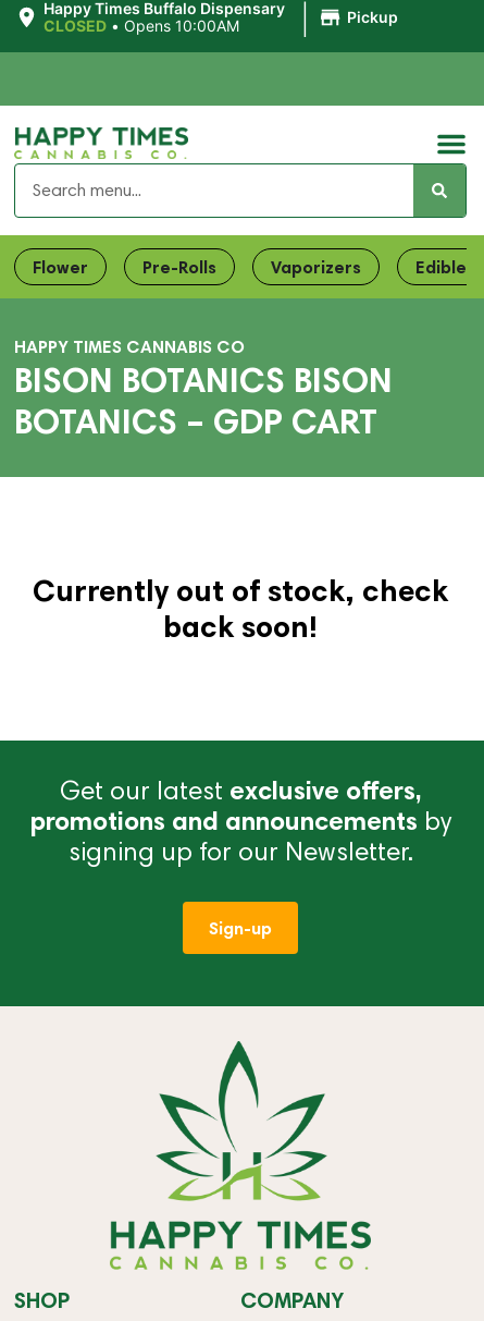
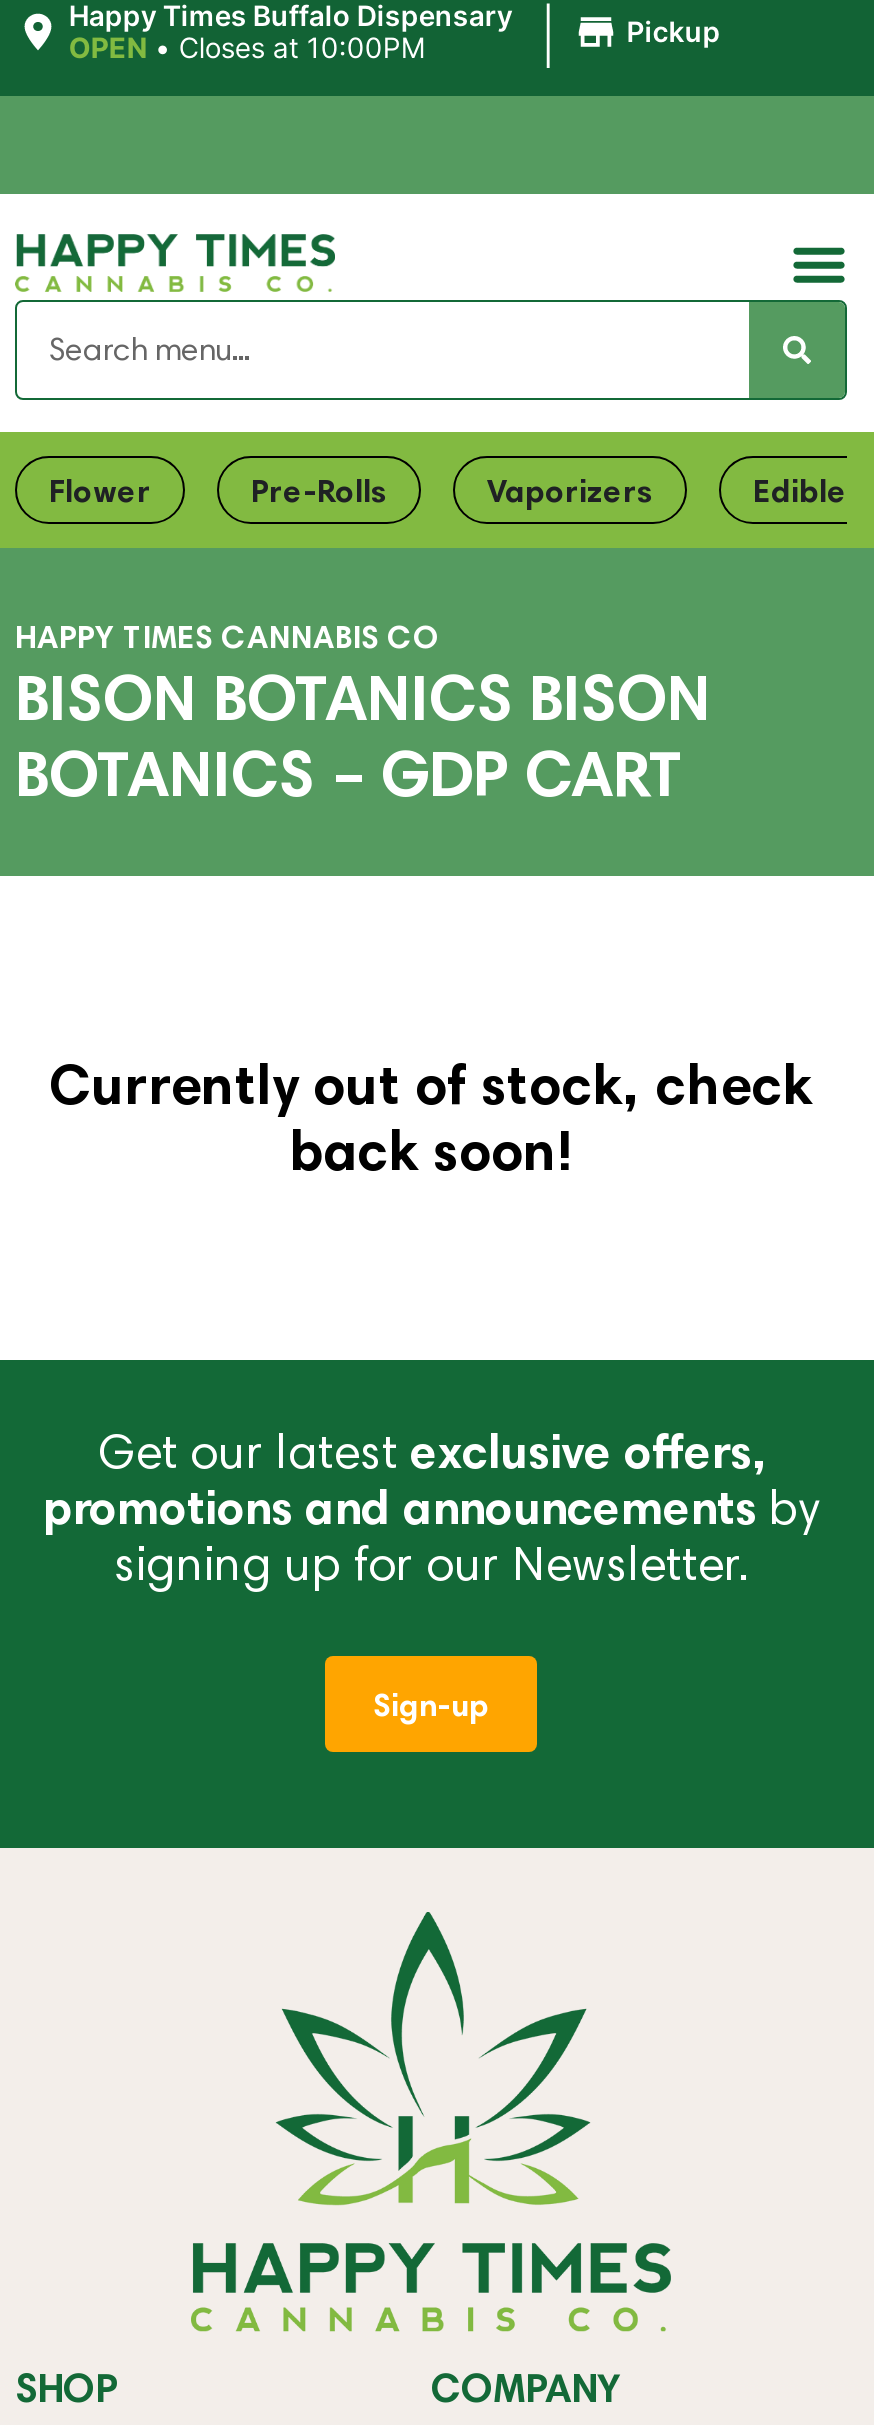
[43,16,239,35] CLOSED • Opens 10:00AM -> [69,30,425,64] OPEN • Closes at 10:00PM

